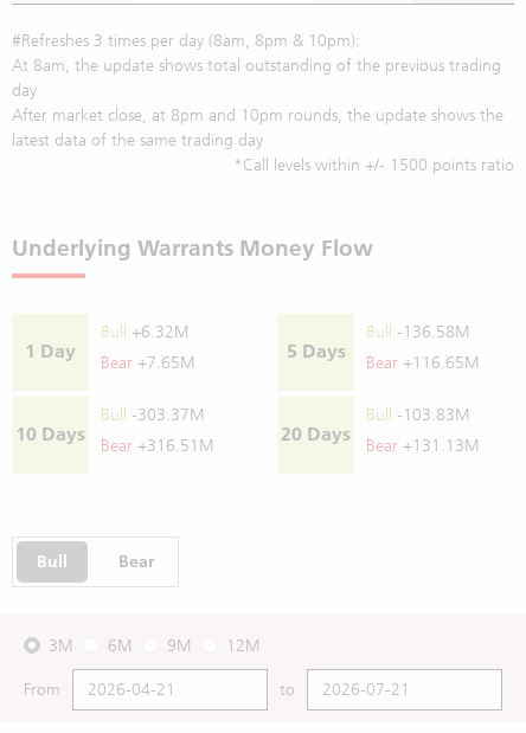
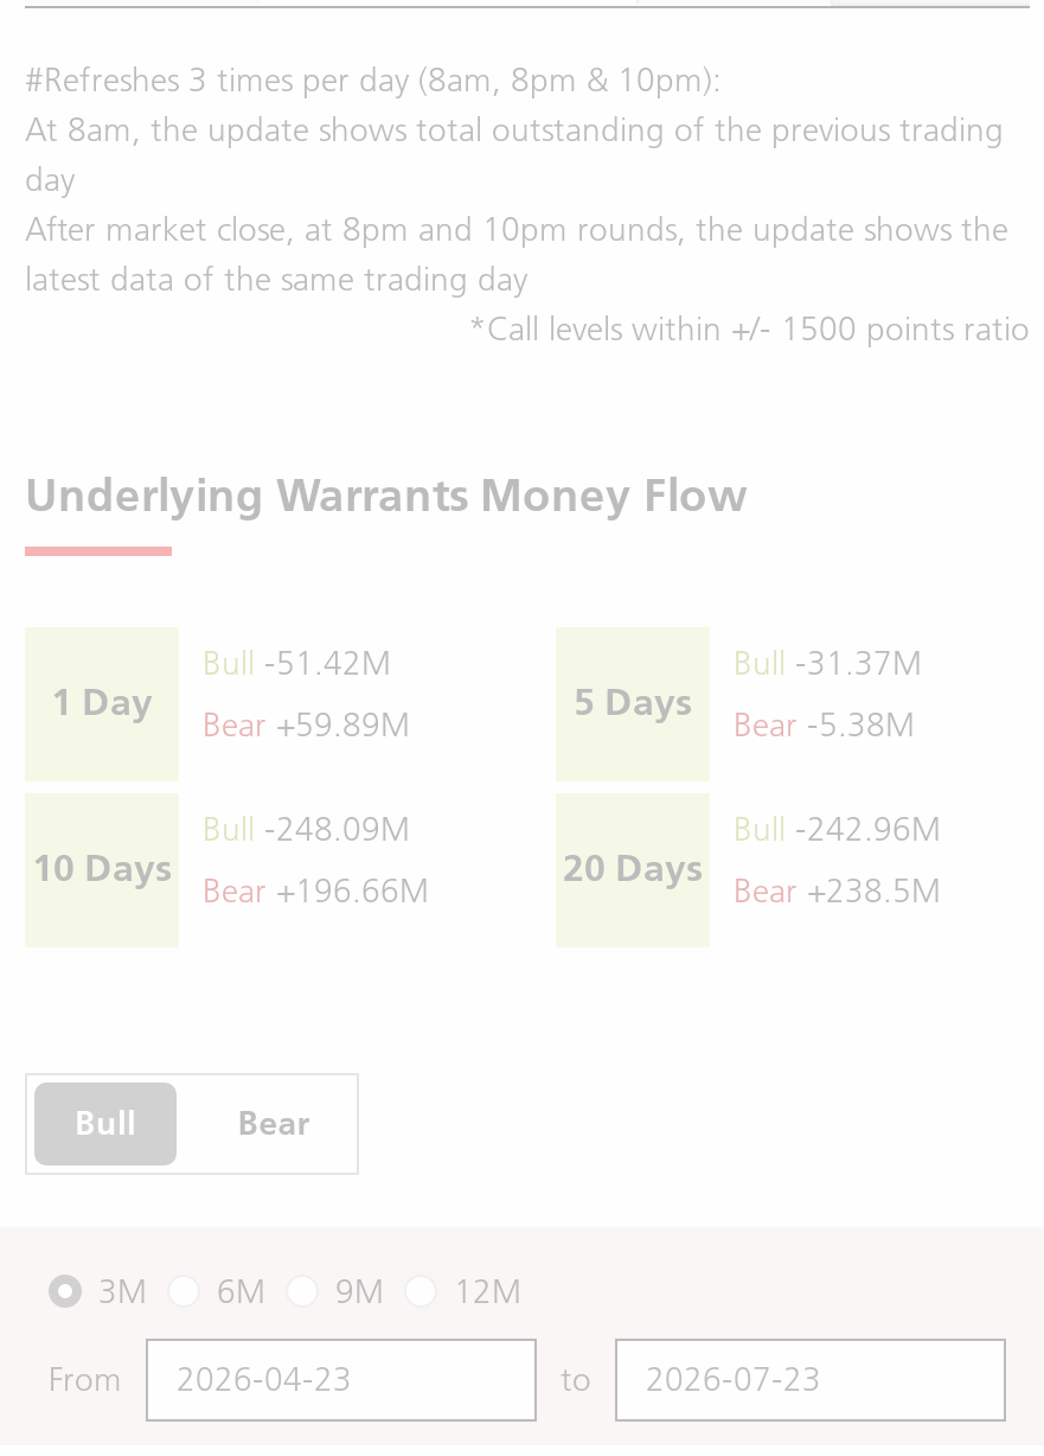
[101,322,188,342] Bull +6.32M -> [203,643,390,683] Bull -51.42M
[366,322,469,342] Bull -136.58M -> [734,643,921,683] Bull -31.37M
[101,352,194,373] Bear +7.65M -> [203,705,409,745] Bear +59.89M
[366,352,479,373] Bear +116.65M -> [734,705,914,745] Bear -5.38M
[101,405,204,425] Bull -303.37M -> [203,809,409,849] Bull -248.09M
[366,405,469,425] Bull -103.83M -> [734,809,940,849] Bull -242.96M
[101,435,213,455] Bear +316.51M -> [203,871,428,911] Bear +196.66M
[366,435,479,455] Bear +131.13M -> [734,871,940,911] Bear +238.5M

